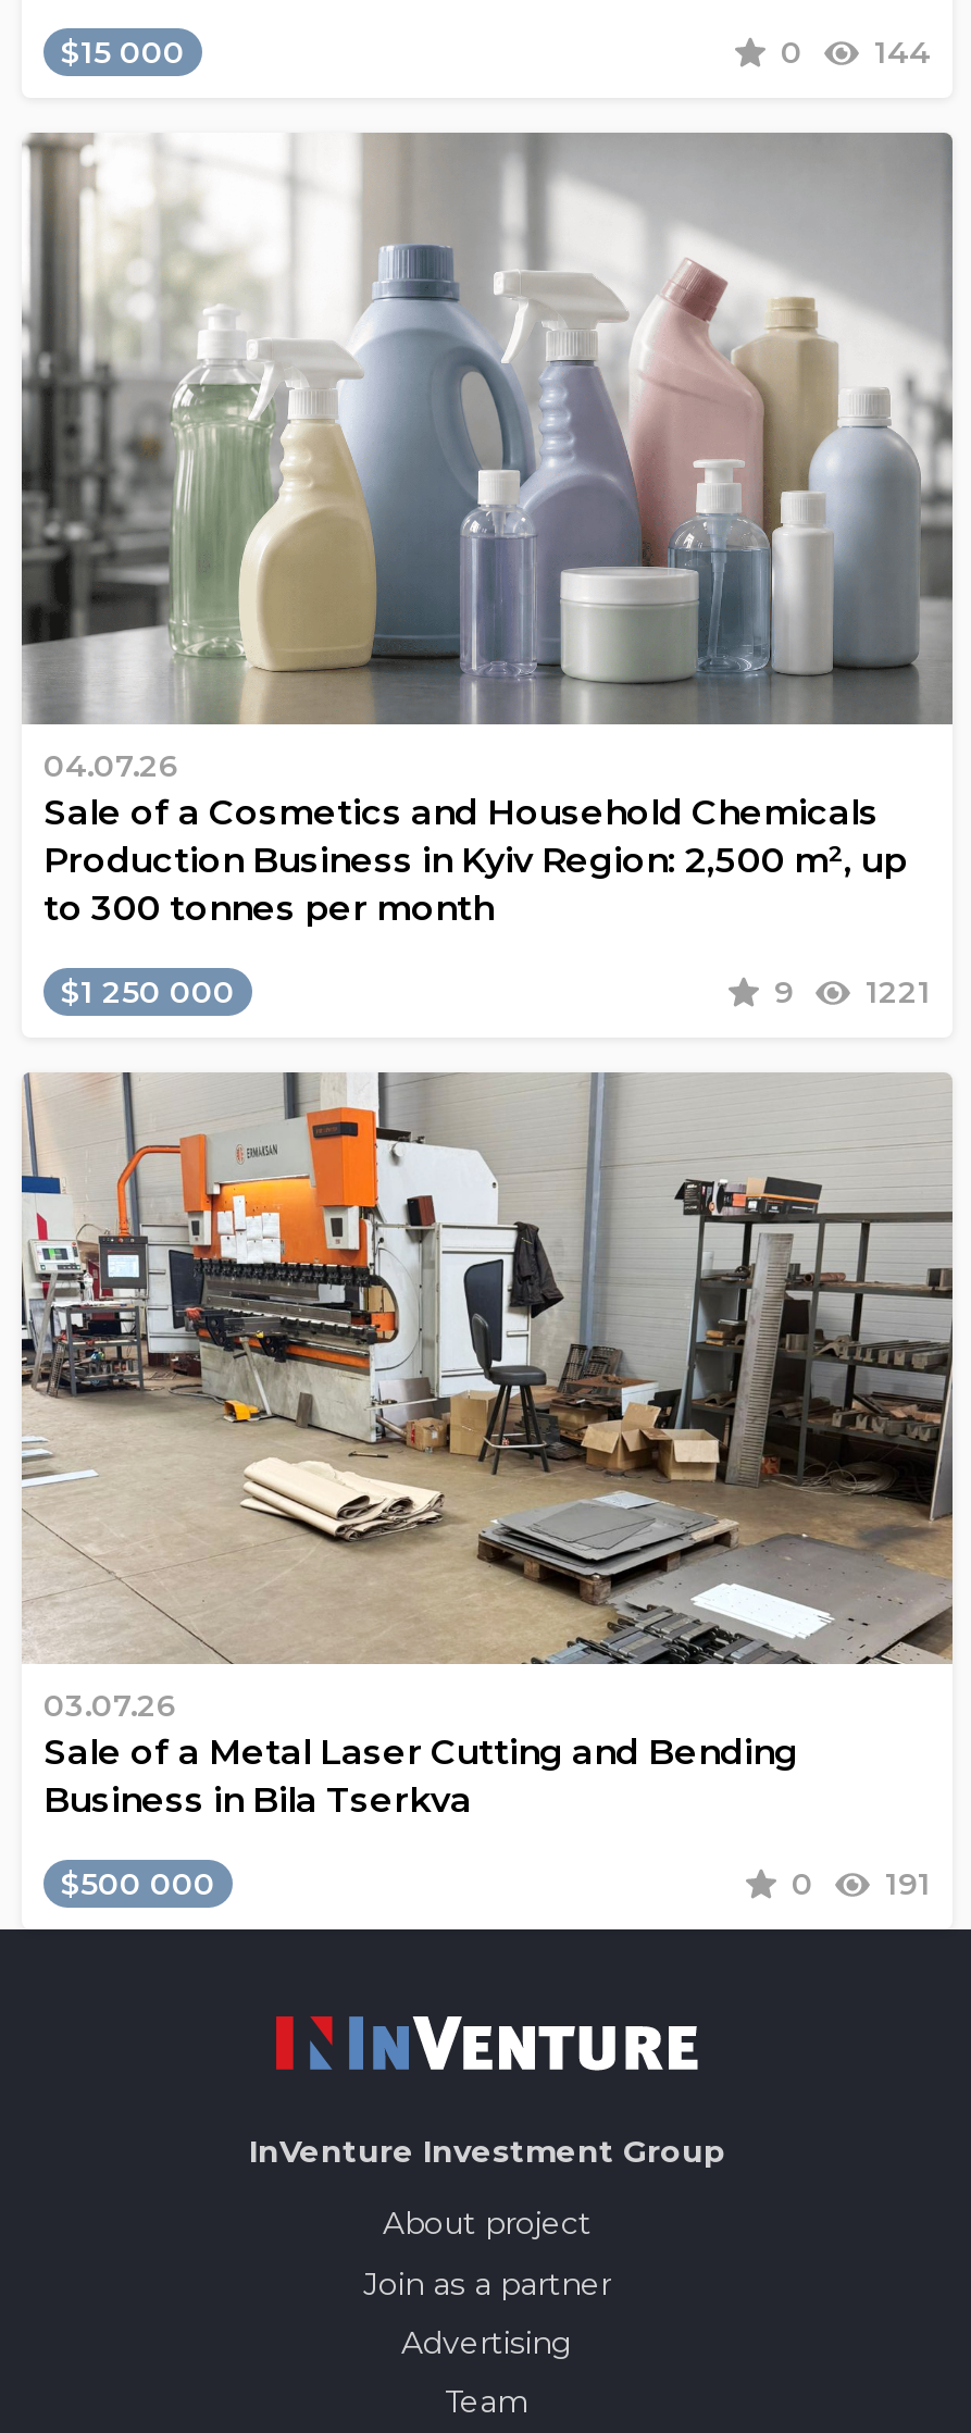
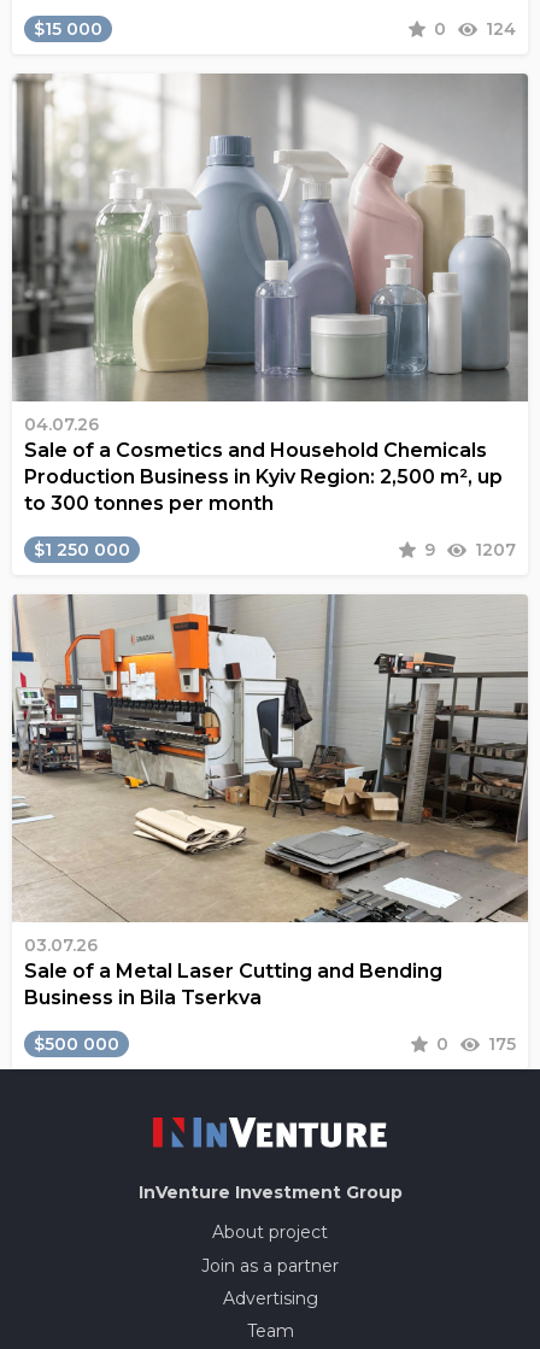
[874,33,931,72] 144 -> [486,18,516,40] 124
[774,973,931,1012] 9 1221 -> [424,539,516,561] 9 1207
[885,1864,931,1904] 191 -> [488,1033,516,1055] 175

